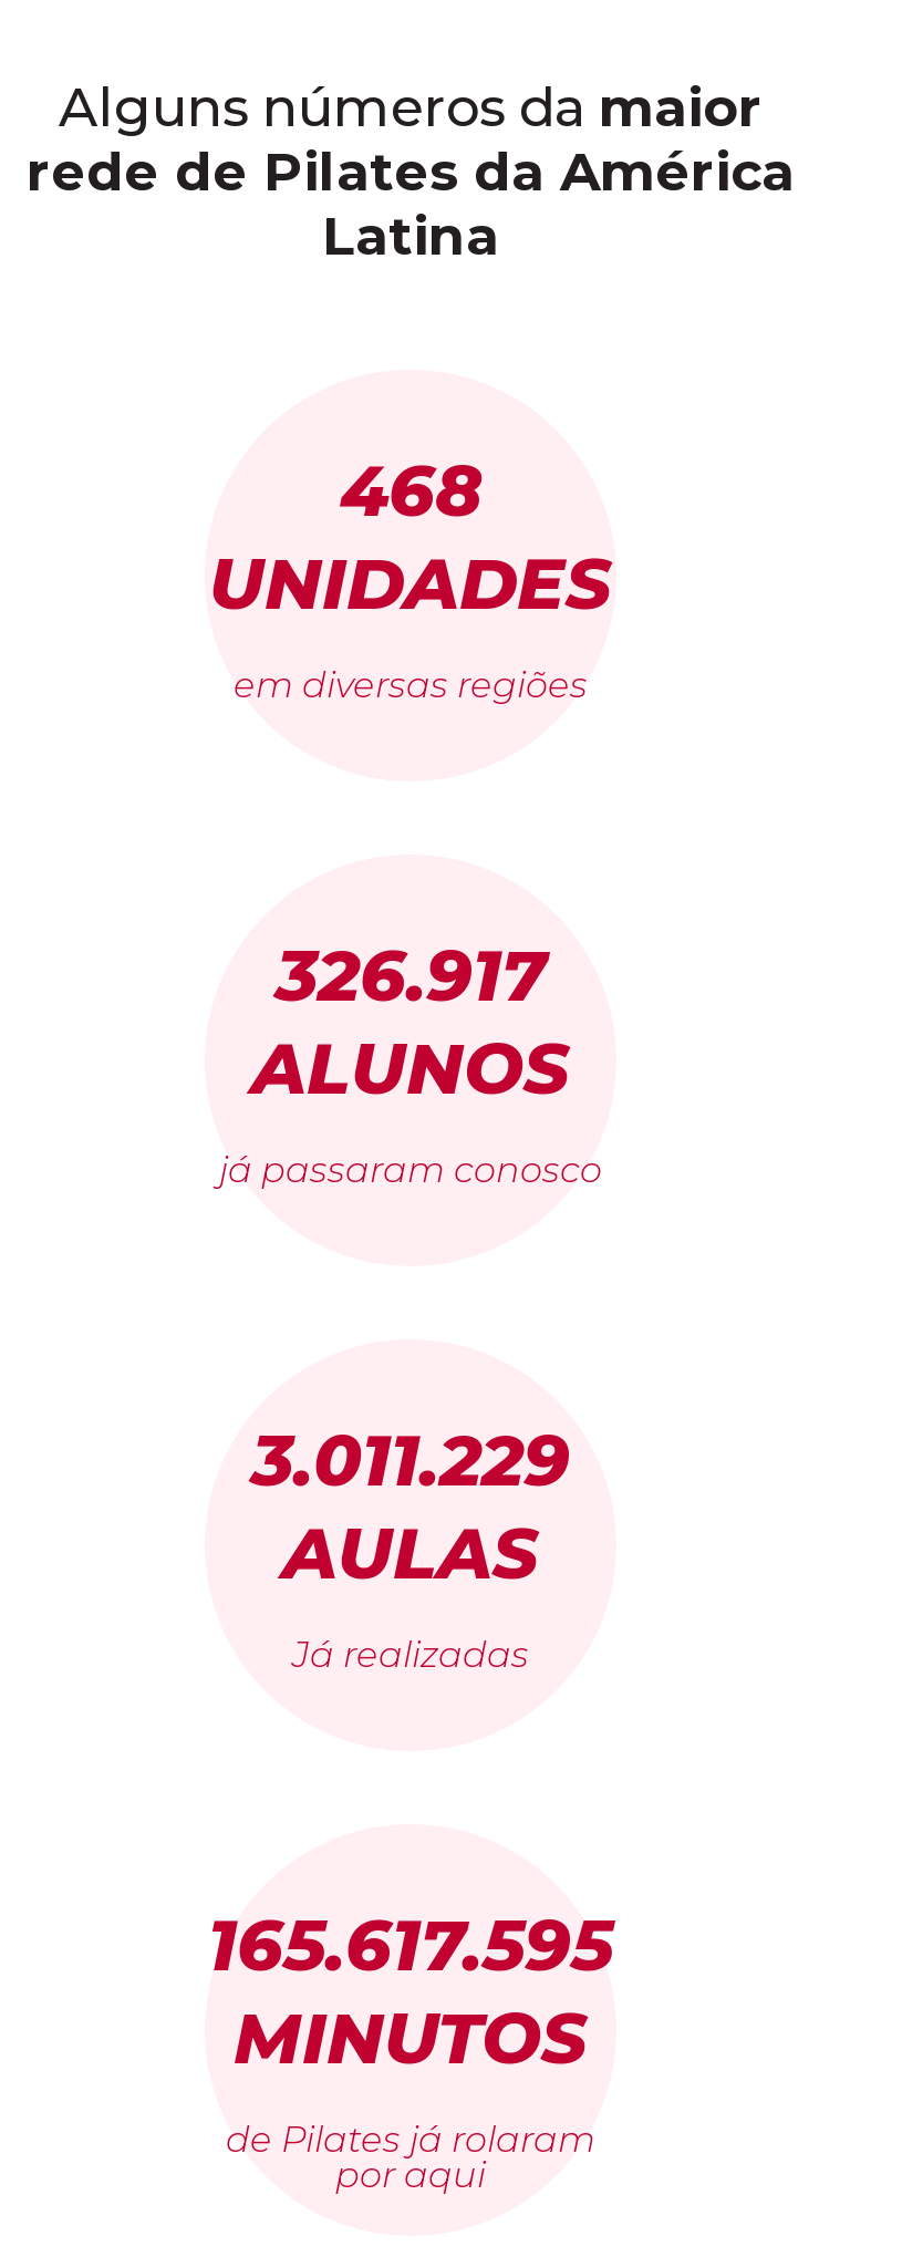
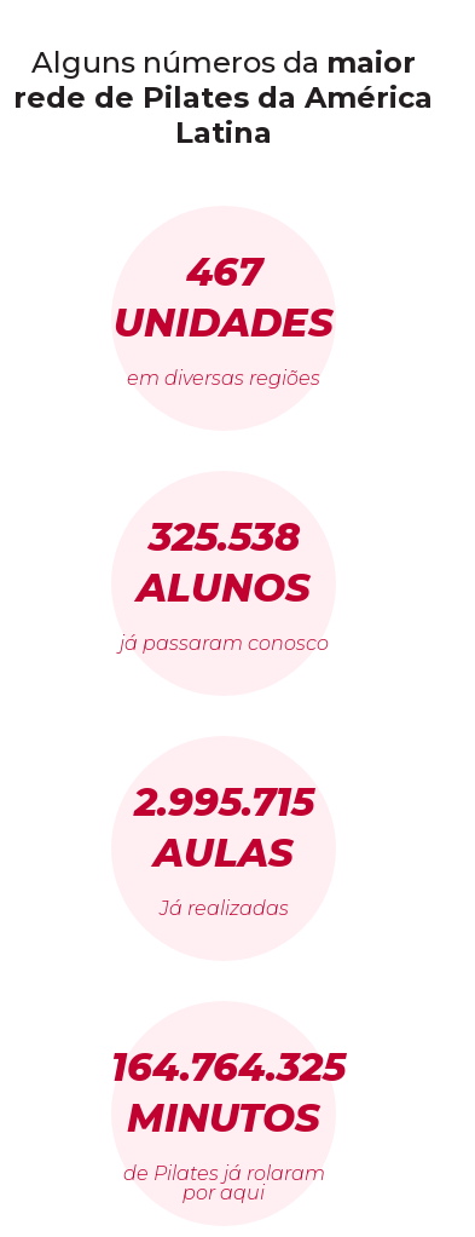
[340,448,481,534] 468 -> [186,249,262,296] 467
[276,933,546,1019] 326.917 -> [148,514,299,561] 325.538
[251,1418,570,1504] 3.011.229 -> [134,779,314,826] 2.995.715
[208,1903,613,1989] 165.617.595 -> [111,1044,346,1091] 164.764.325

